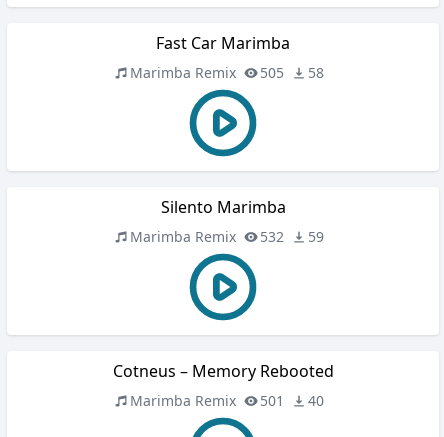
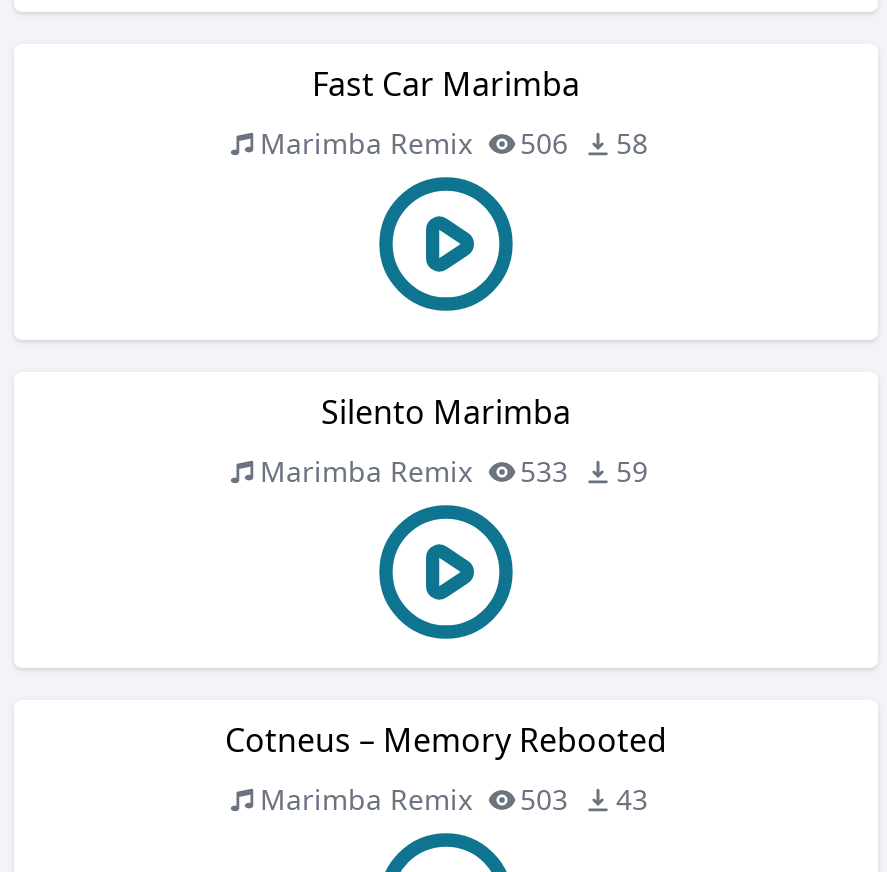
[130,63,324,82] Marimba Remix 505 58 -> [260,124,648,162] Marimba Remix 506 58
[130,227,324,246] Marimba Remix 532 59 -> [260,452,648,490] Marimba Remix 533 59
[260,391,284,410] 501 -> [520,780,568,818] 503
[308,391,324,410] 40 -> [616,780,648,818] 43

